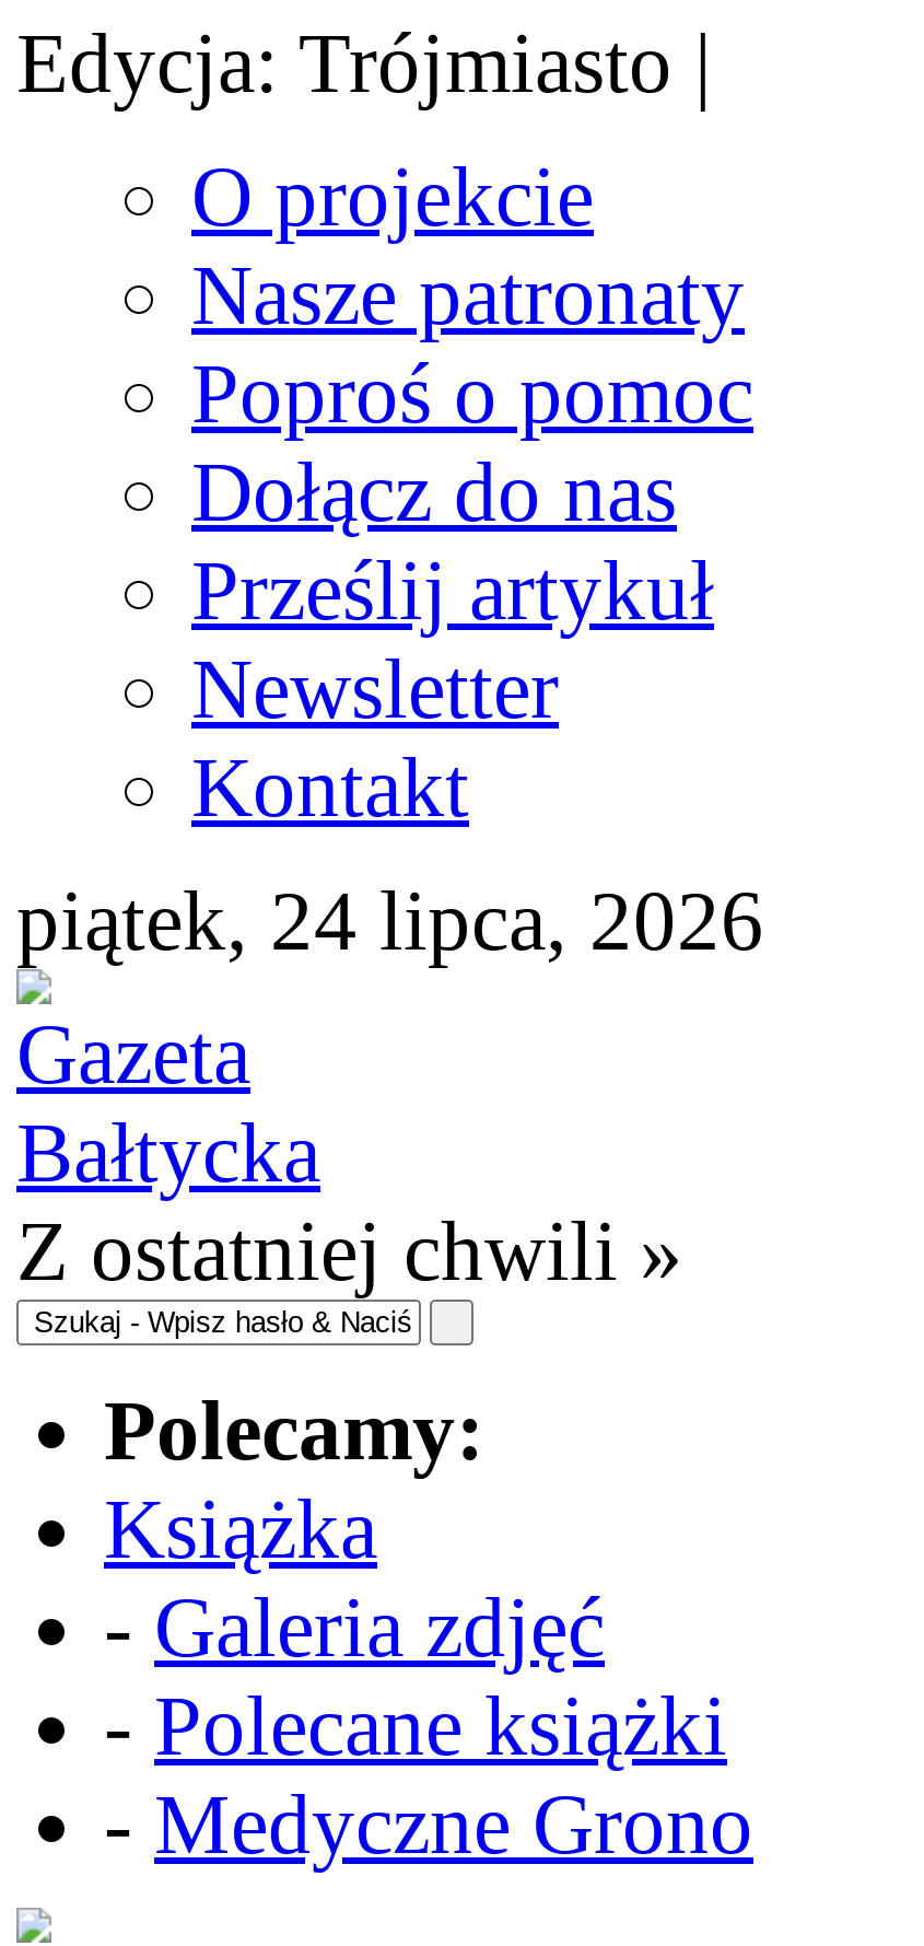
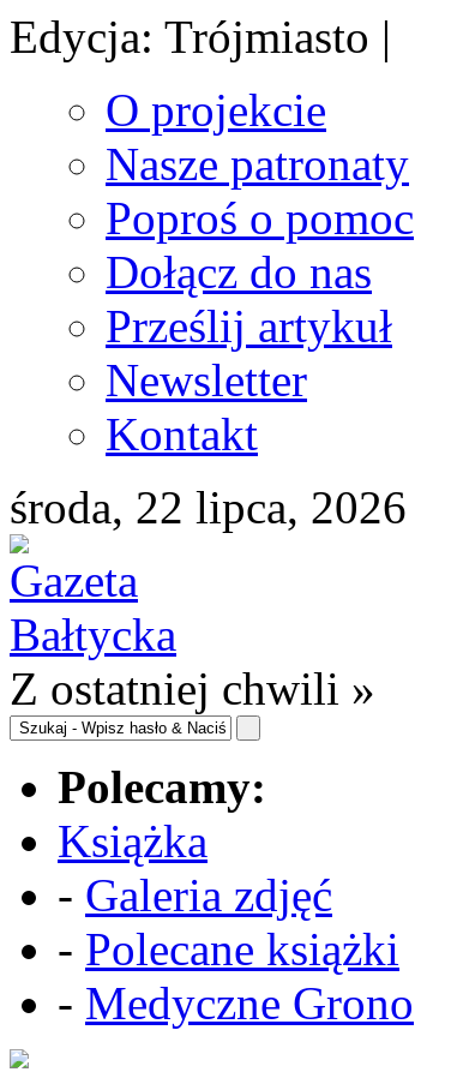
[16,873,764,967] piątek, 24 lipca, 2026 -> [10,481,407,533] środa, 22 lipca, 2026

